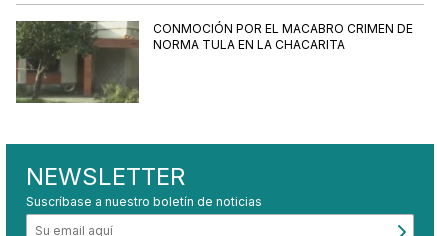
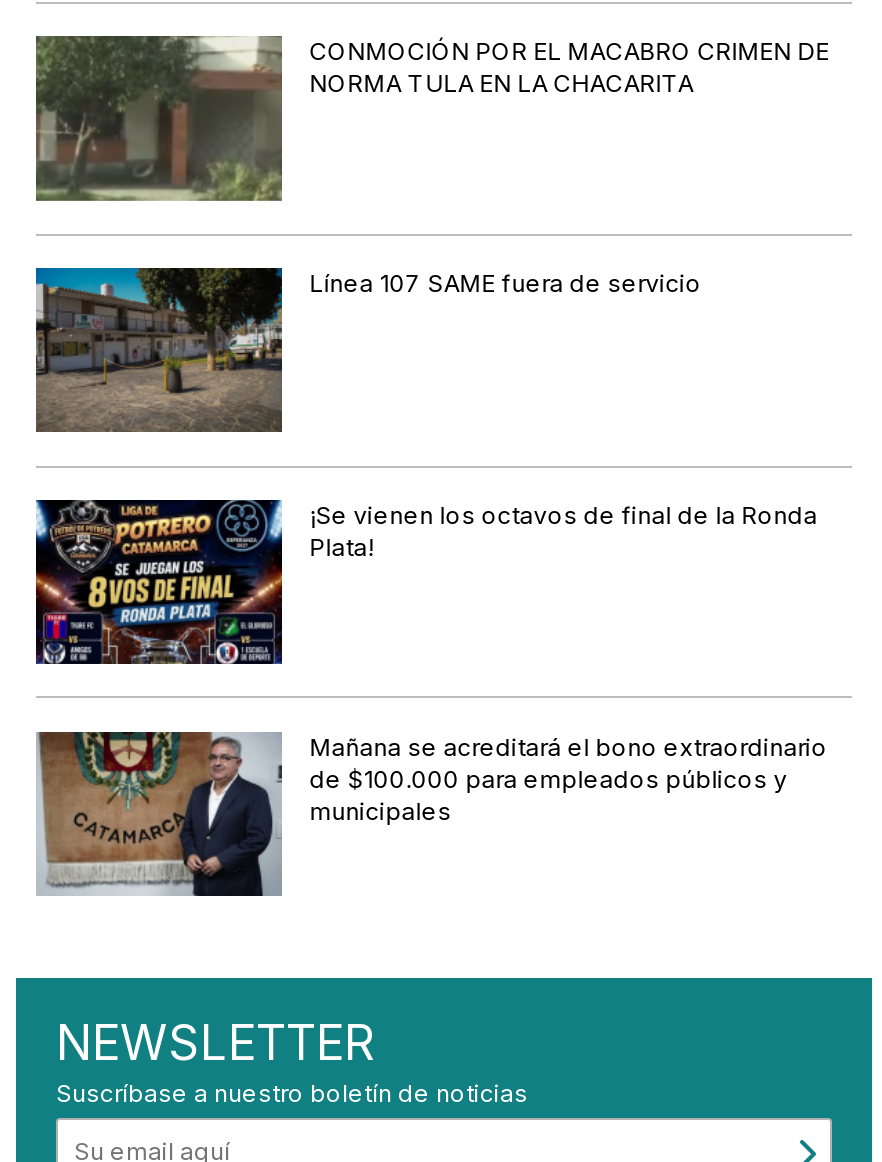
none -> [34,265,702,435] [image] | Línea 107 SAME fuera de servicio
none -> [34,497,818,667] [image] | ¡Se vienen los octavos de final de la Ronda | Plata!
none -> [38,731,828,899] [image] | Mañana se acreditará el bono extraordinario | de $100.000 para empleados públicos y | municipales

